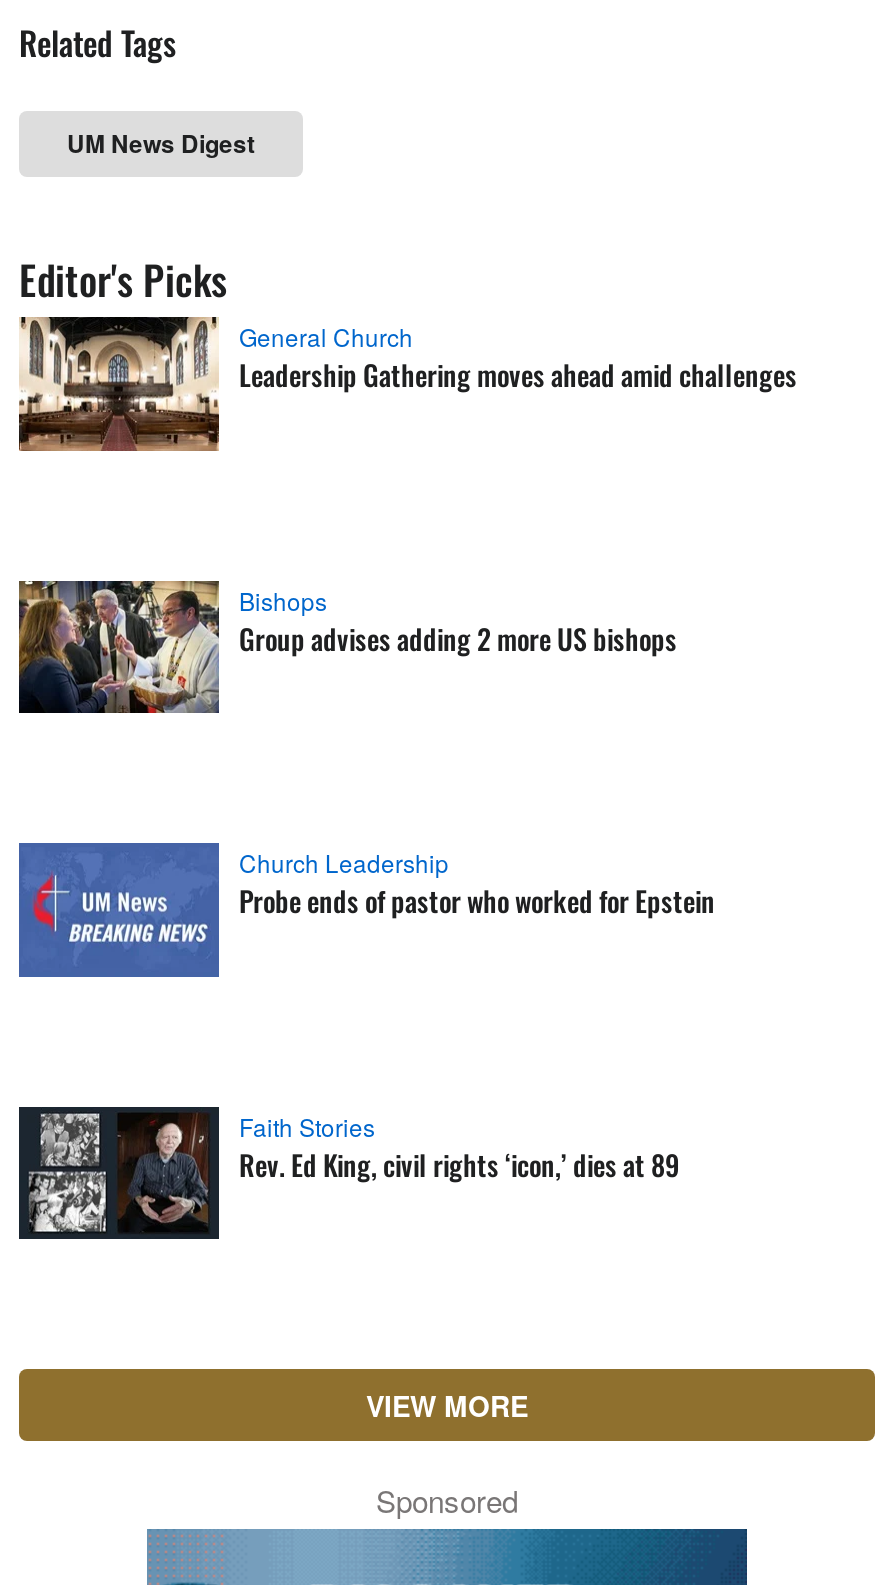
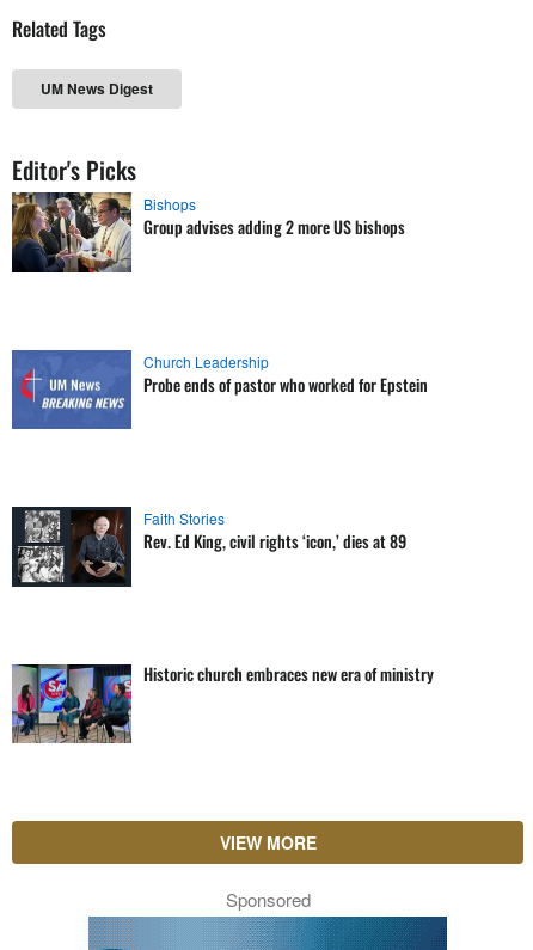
[17,315,797,453] [image] | General Church | Leadership Gathering moves ahead amid challenges -> none
moved [15,577,715,1184] -> [10,190,428,553]: [image] | Bishops | Group advises adding 2 more US bishops | Church Leadership | Probe ends of pastor who worked for Epstein | Faith Stories | Rev. Ed King, civil rights ‘icon,’ dies at 89
none -> [11,660,434,744] [image] | Historic church embraces new era of ministry

